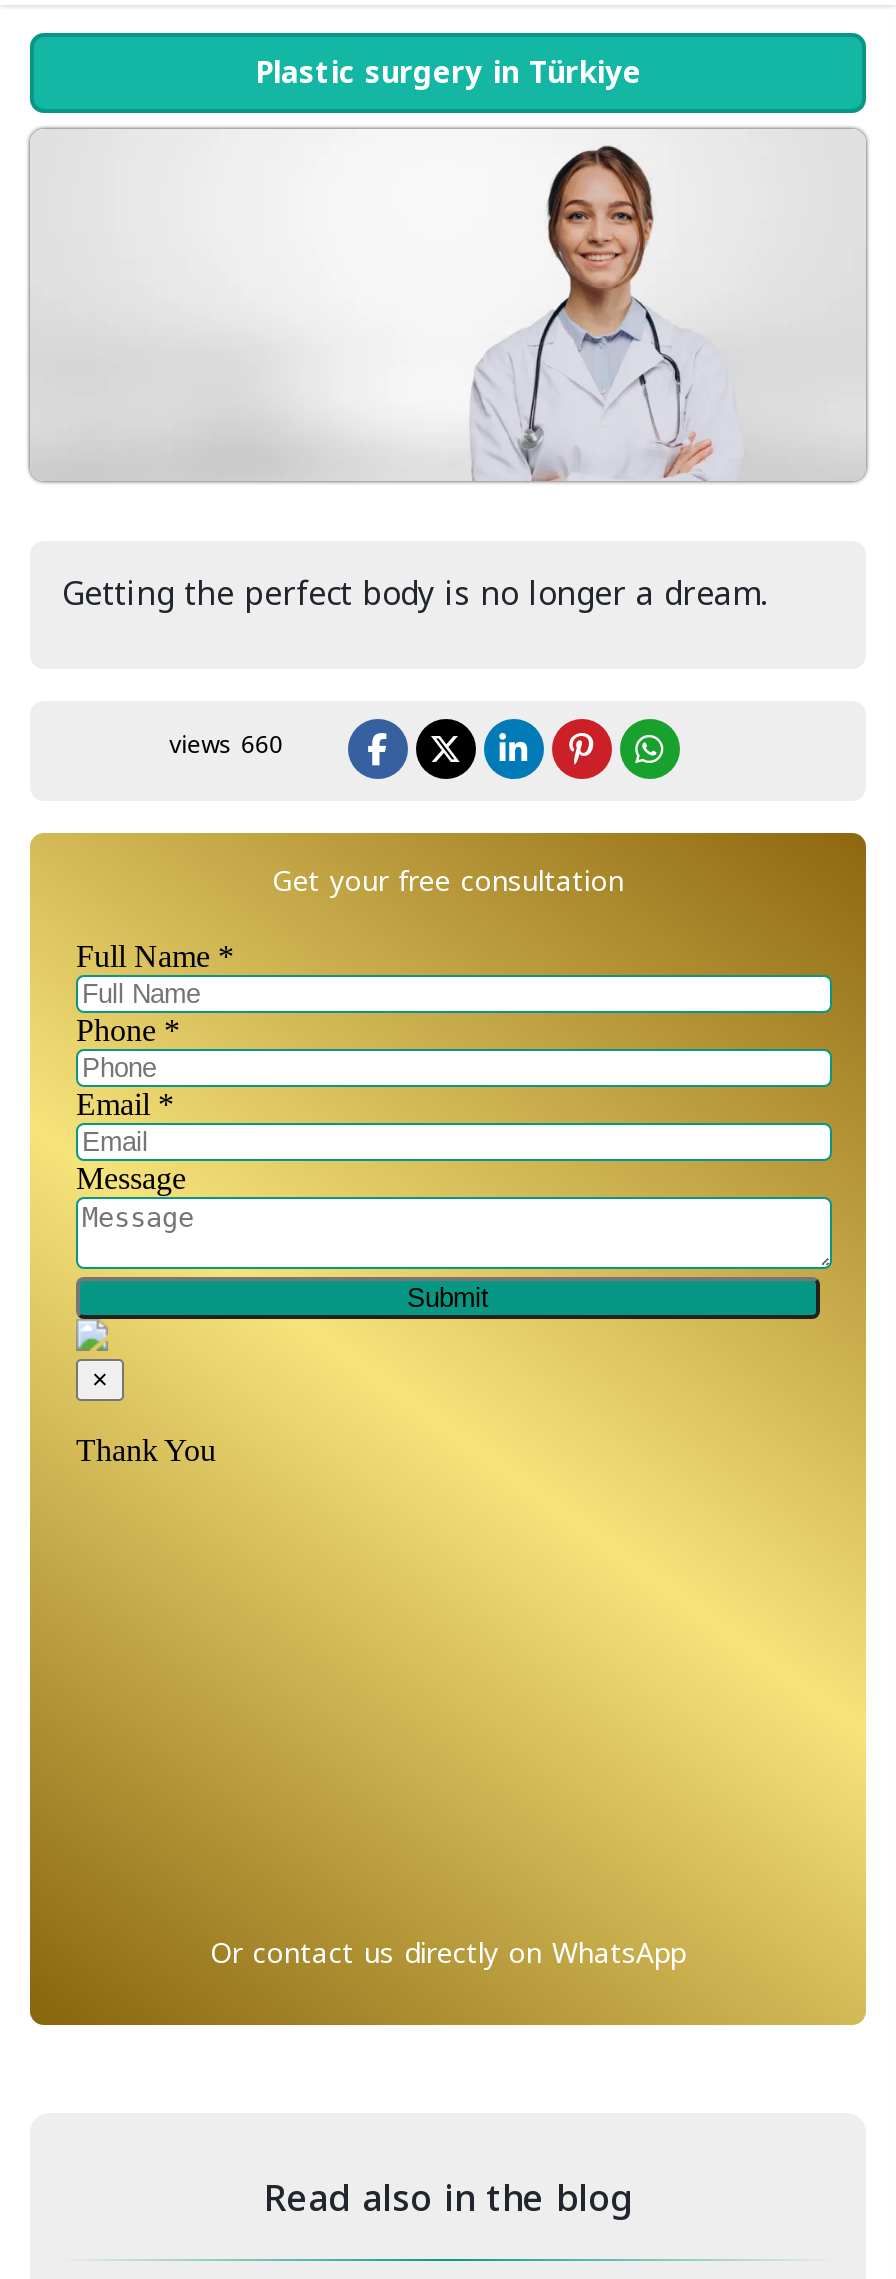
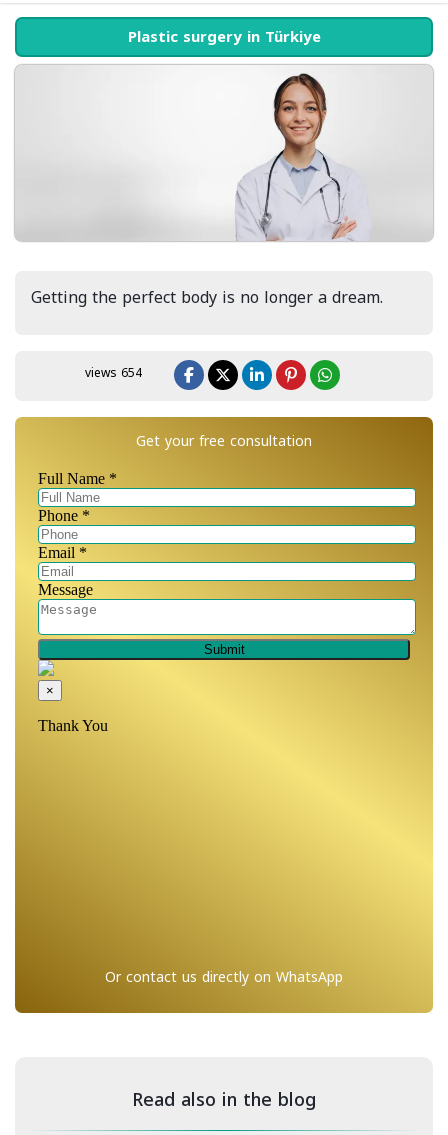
[169,723,283,767] views 660 -> [85,362,142,384] views 654

